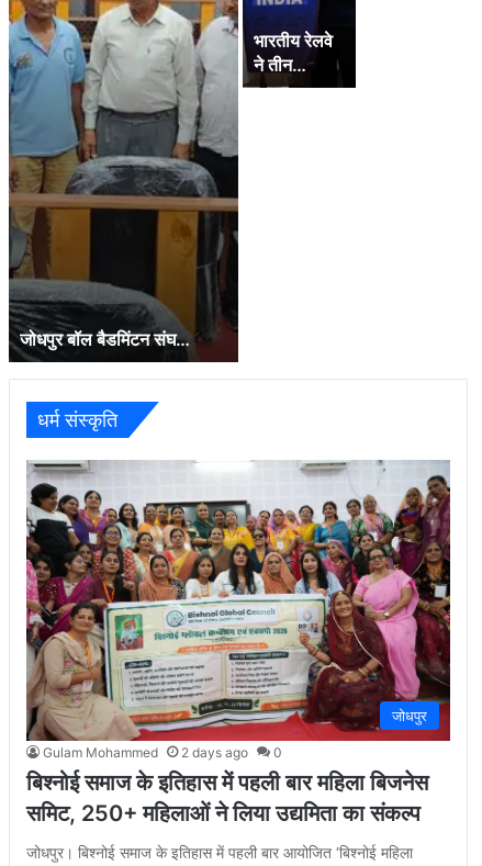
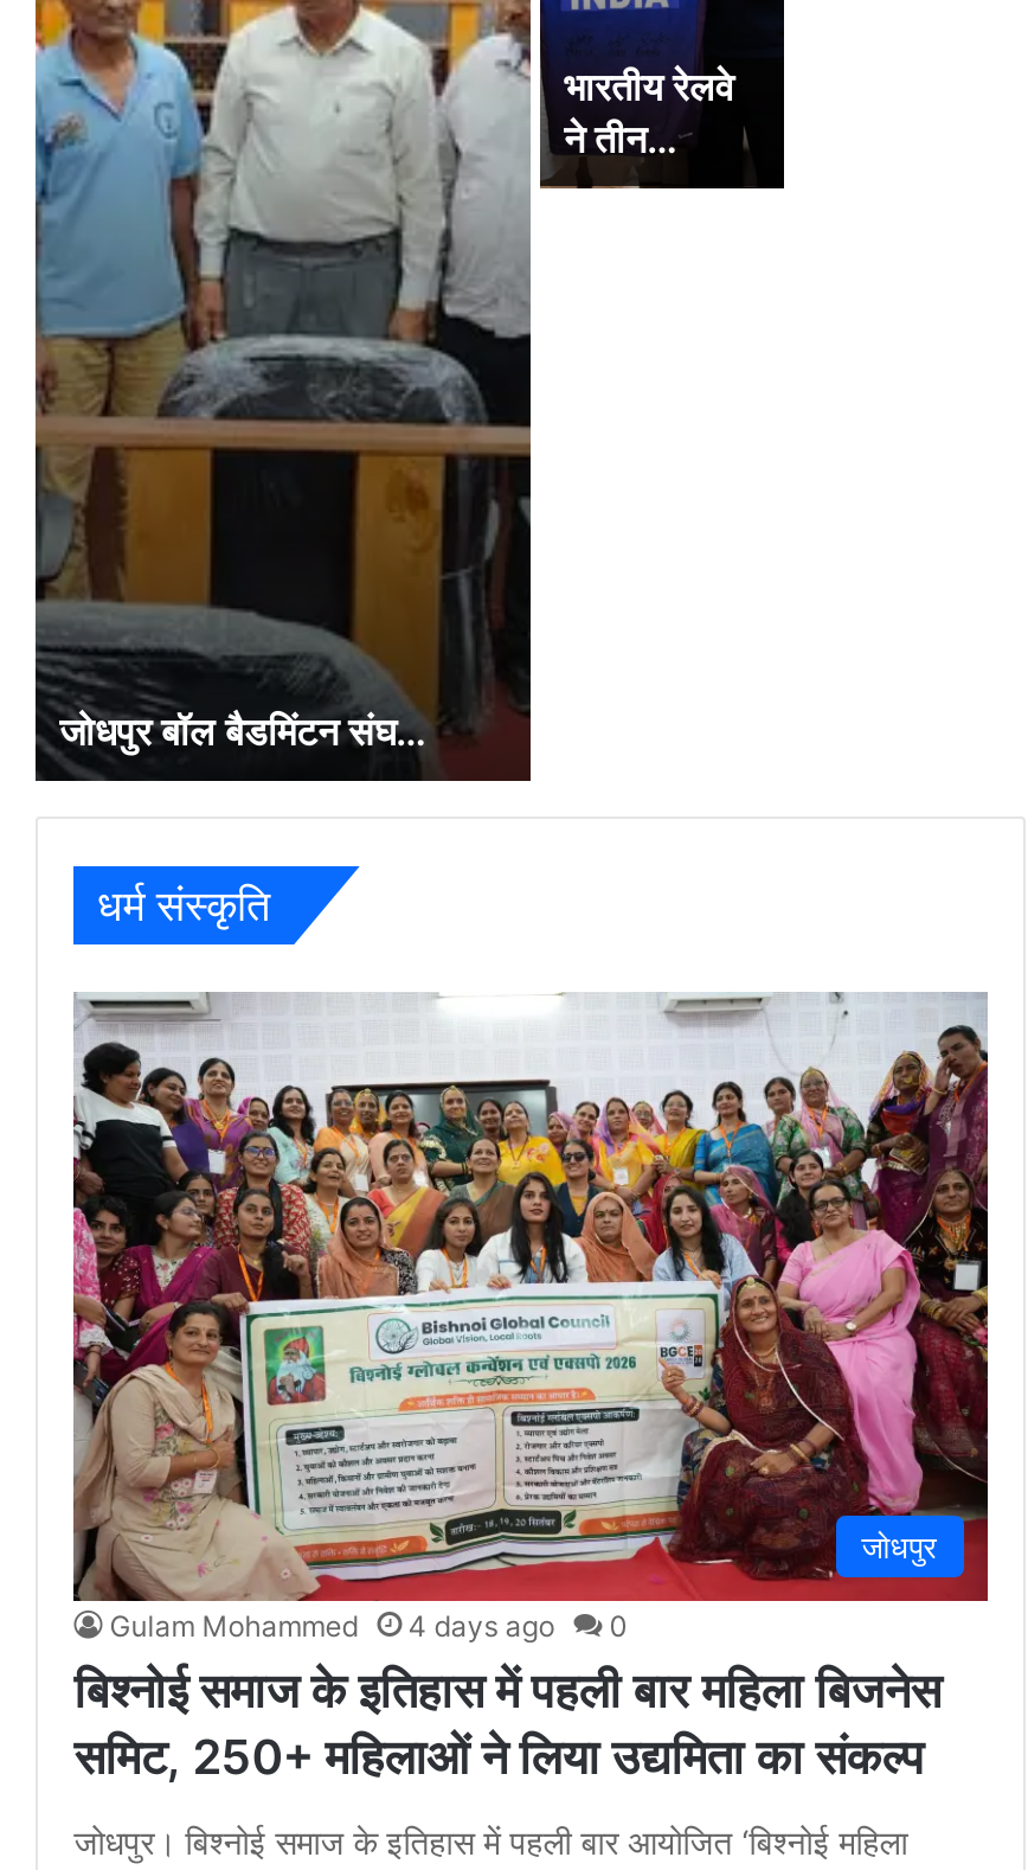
[43,744,283,761] Gulam Mohammed 2 days ago 0 -> [110,1608,628,1643] Gulam Mohammed 4 days ago 0

